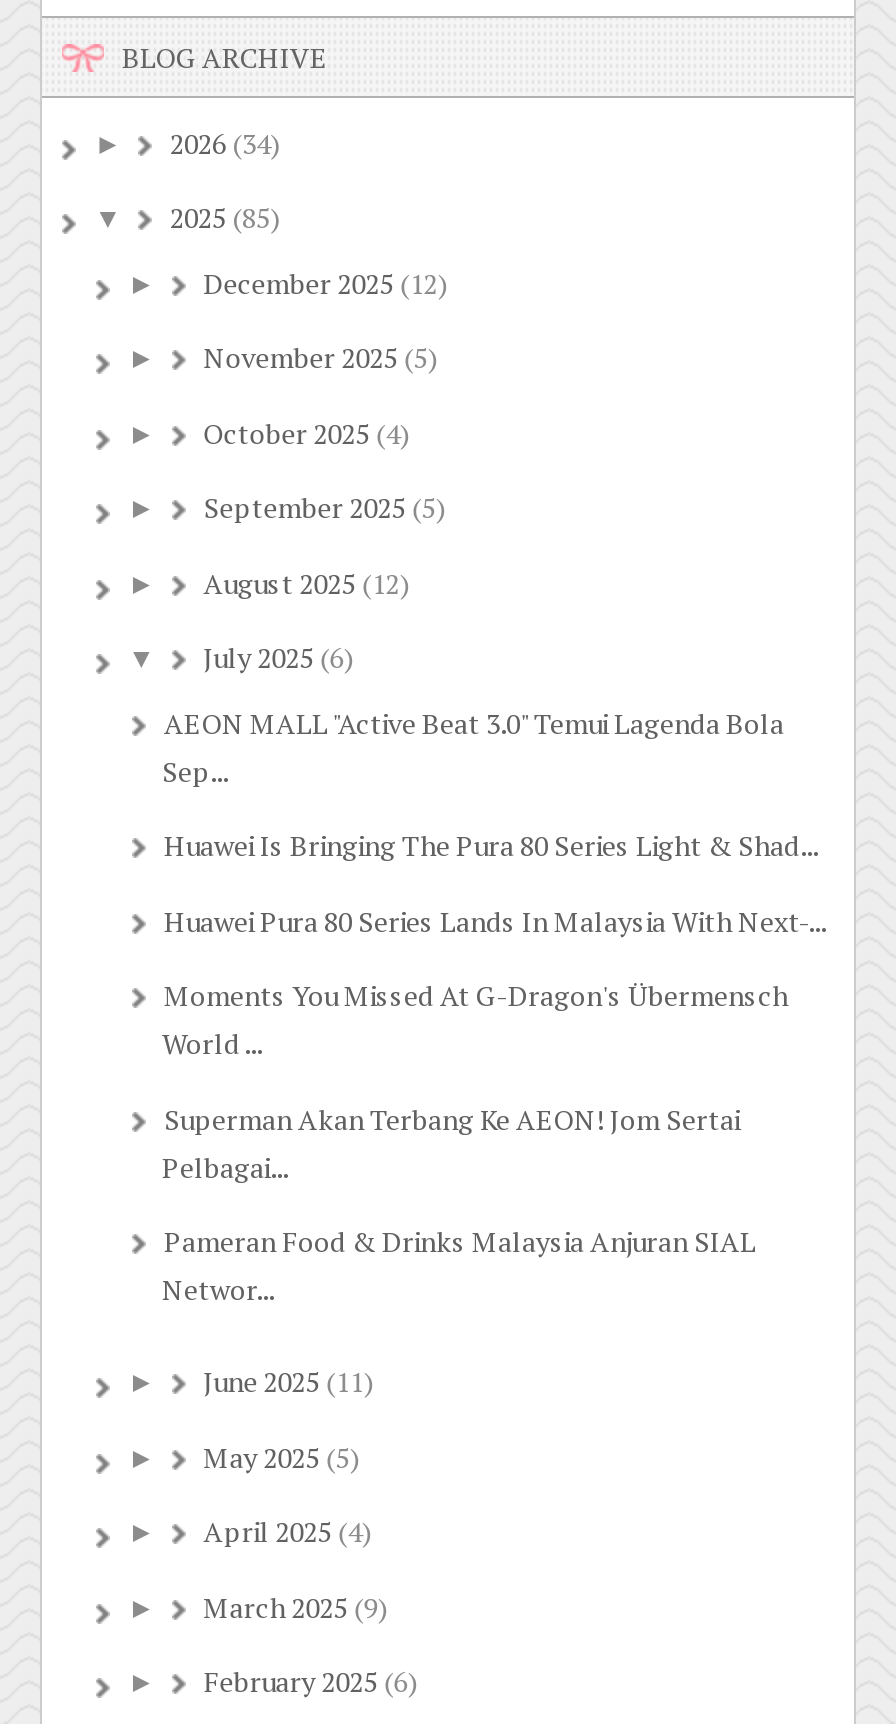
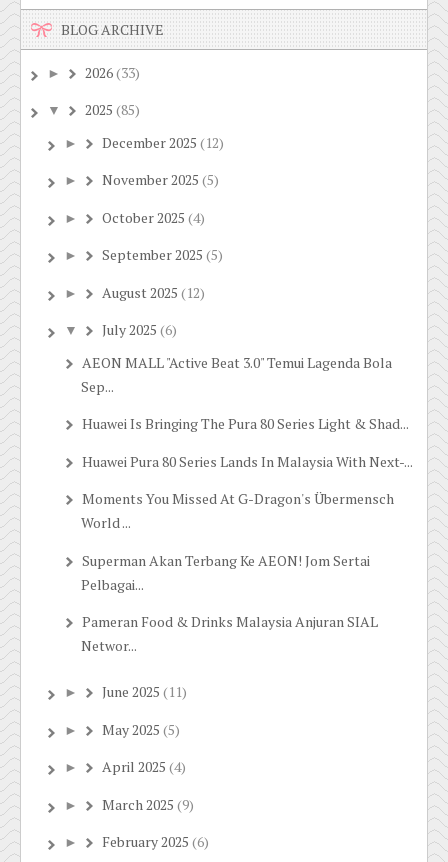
[170,126,280,164] 2026 (34) -> [85,63,140,82] 2026 (33)

